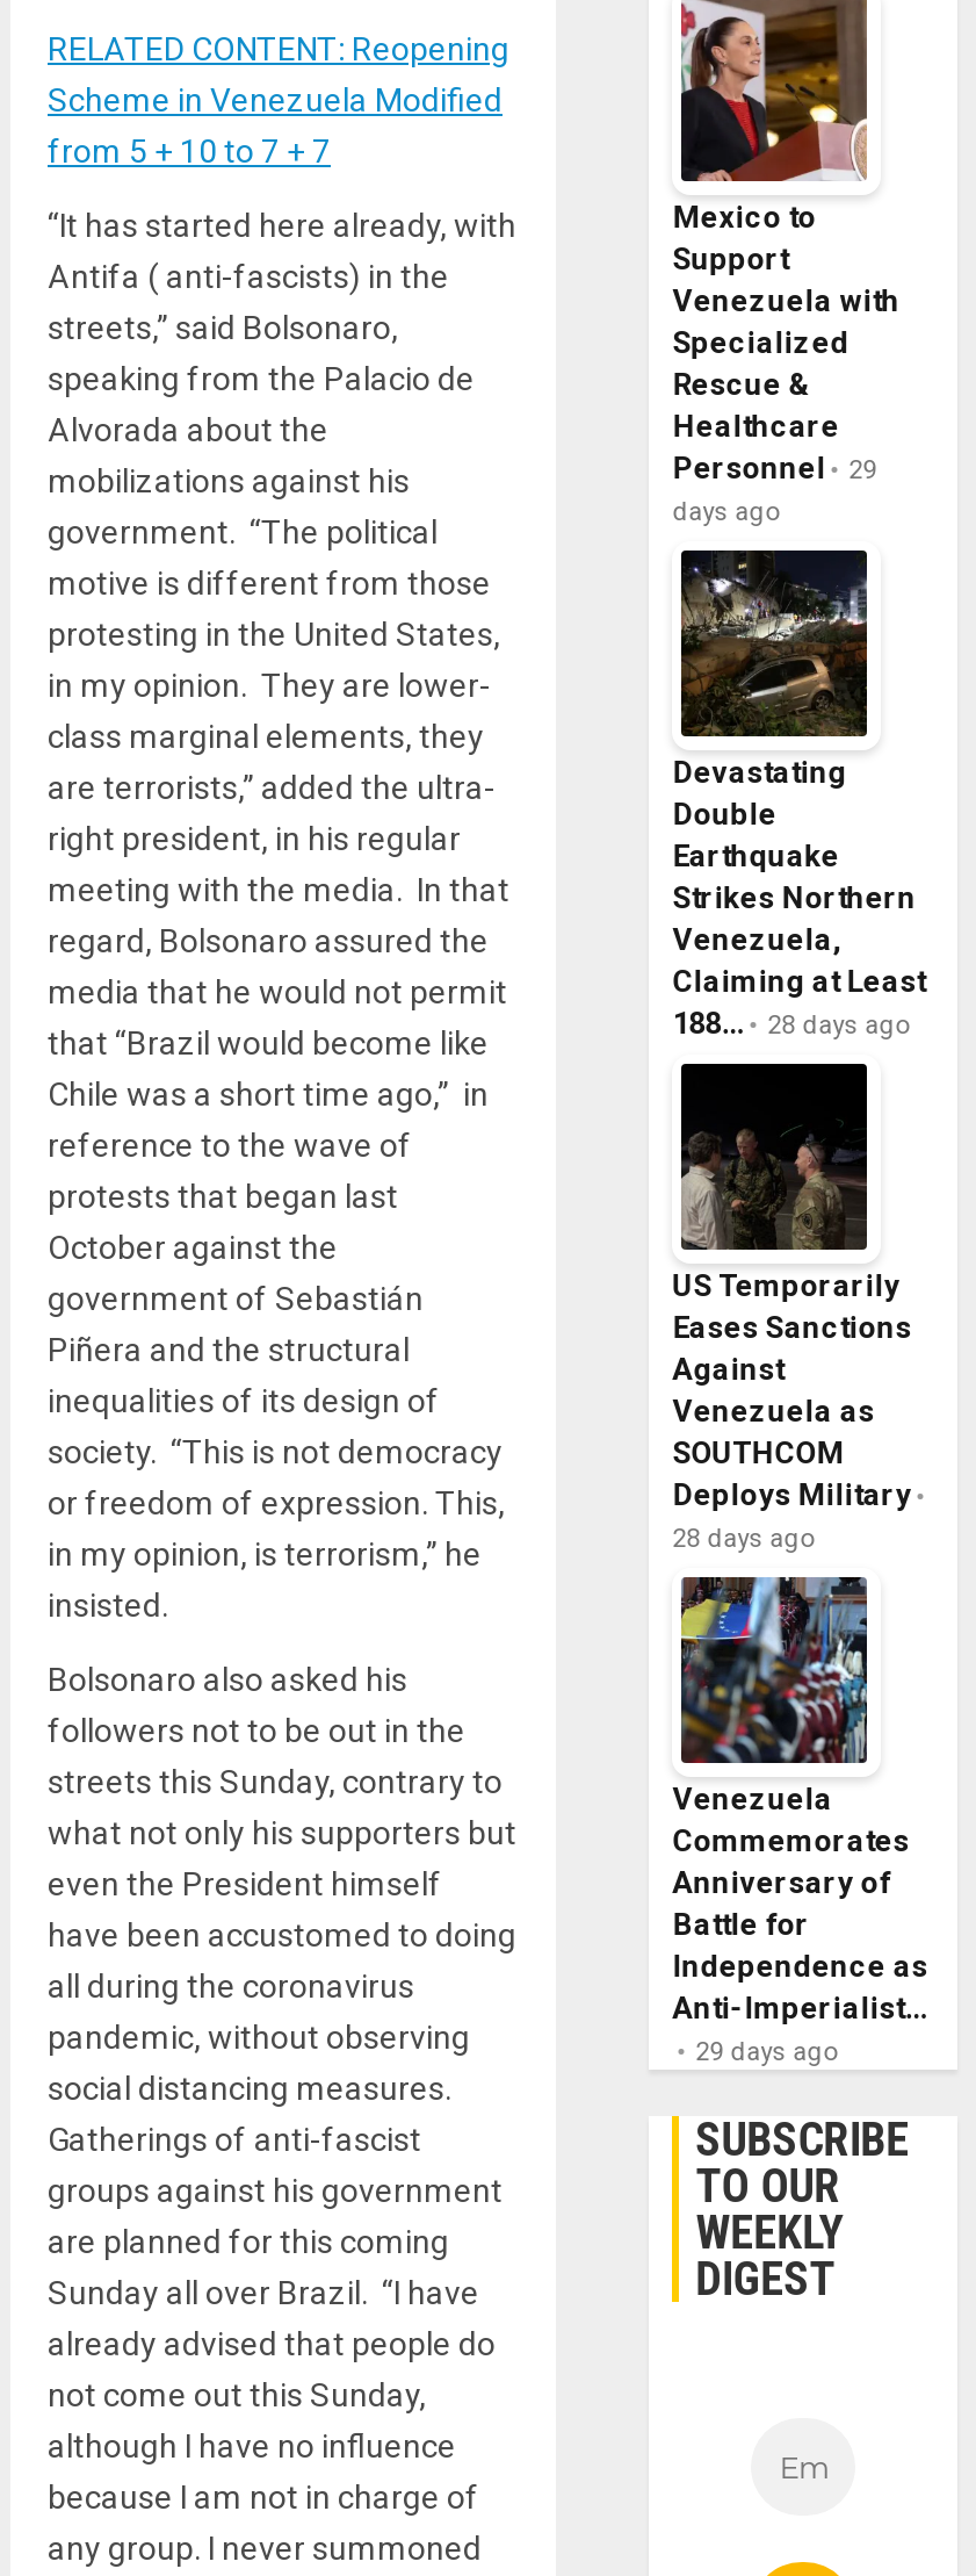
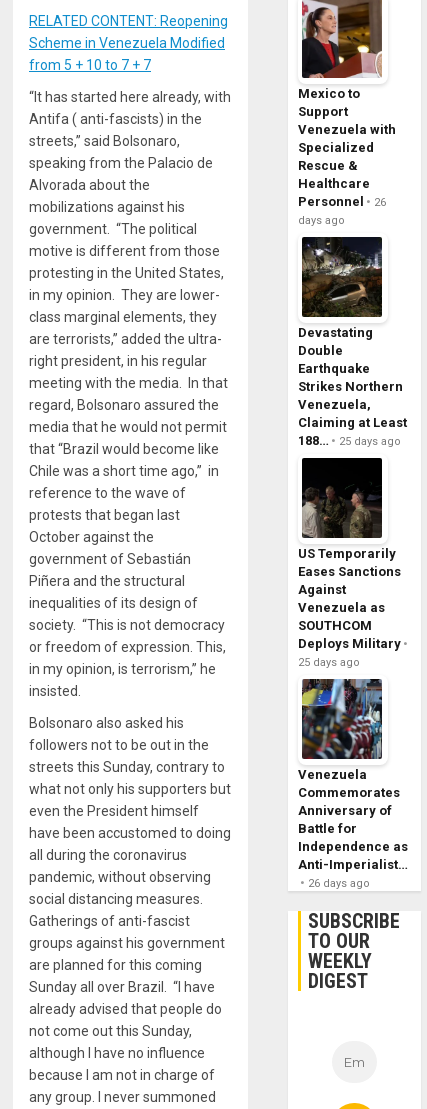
[673,450,877,485] Personnel 29 -> [298,194,386,209] Personnel 26
[673,1005,912,1040] 188… 28 days ago -> [298,433,401,448] 188… 25 days ago
[673,1523,817,1553] 28 days ago -> [298,656,360,669] 25 days ago
[696,2036,840,2066] 29 days ago -> [308,877,370,890] 26 days ago

